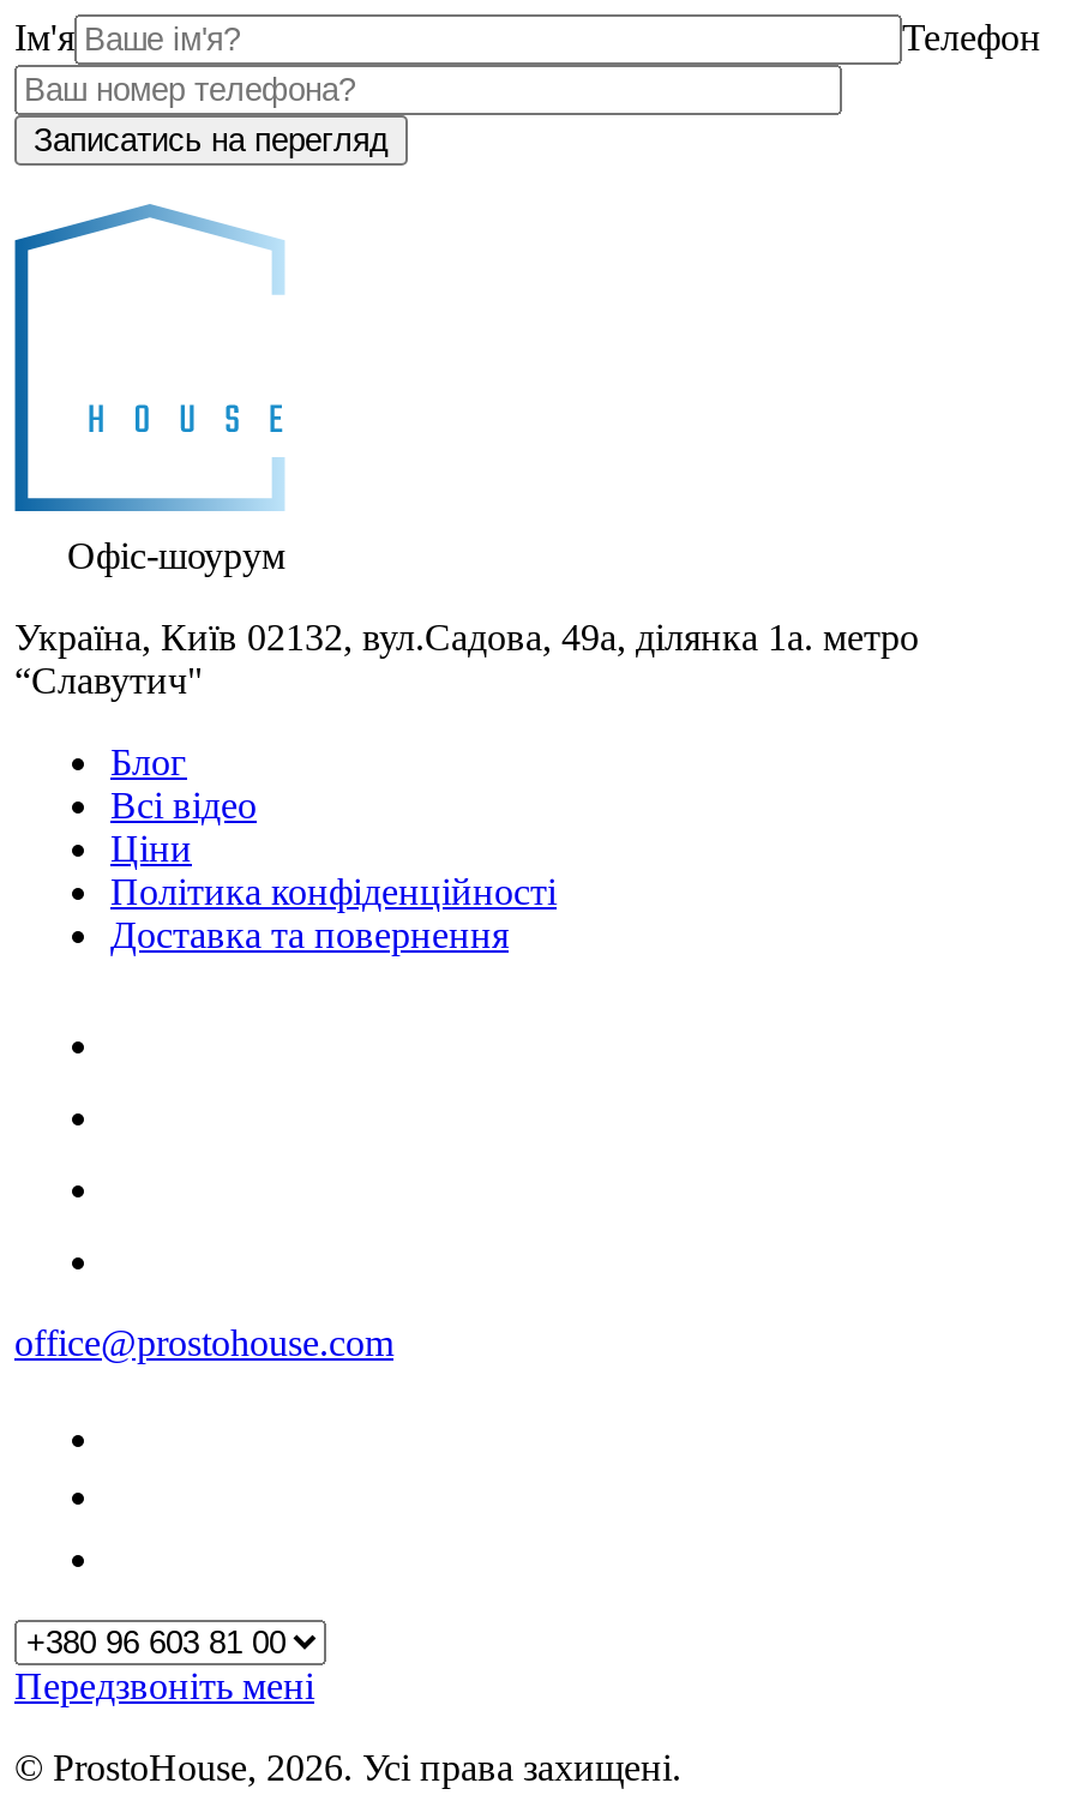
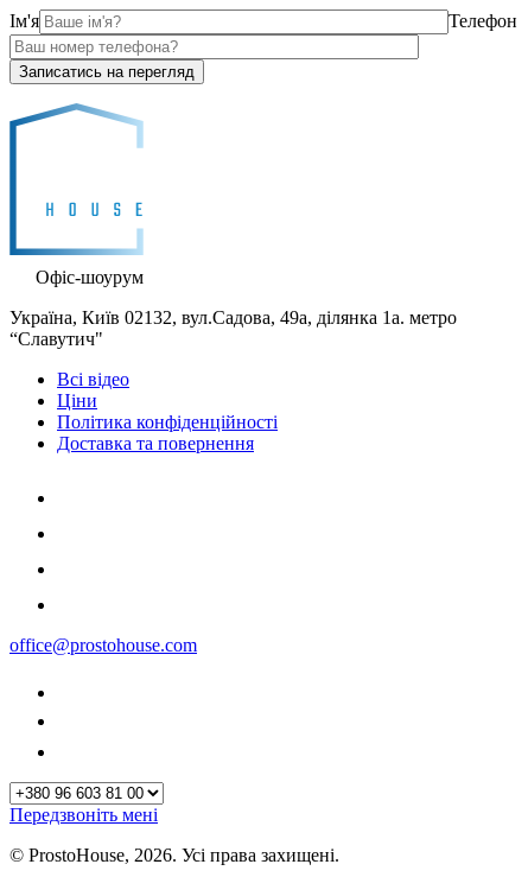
[110,742,187,783] Блог -> none

